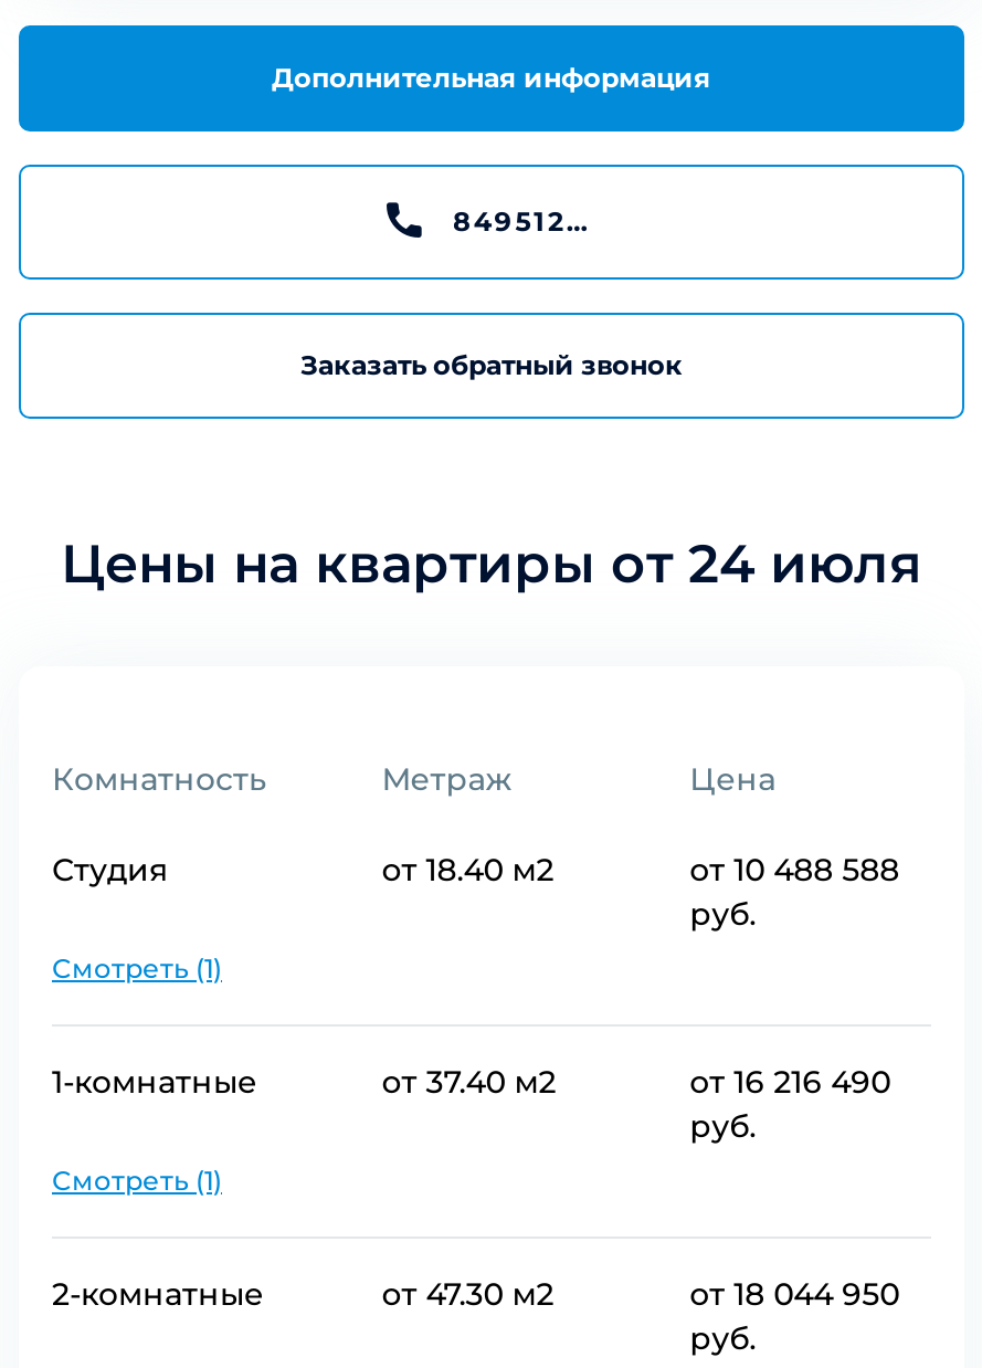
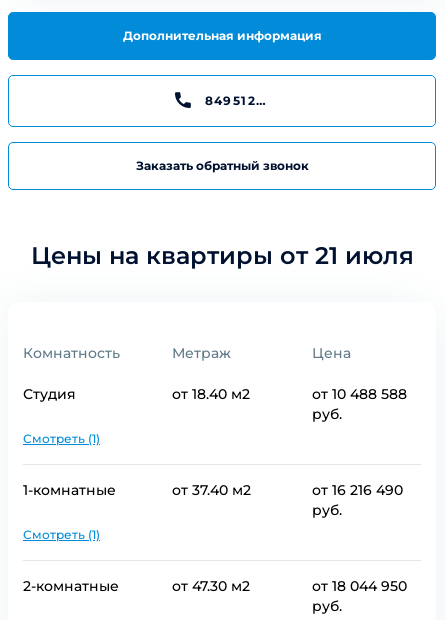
[61,532,922,596] Цены на квартиры от 24 июля -> [30,241,413,270] Цены на квартиры от 21 июля

